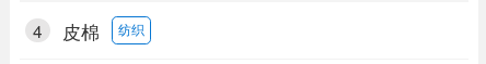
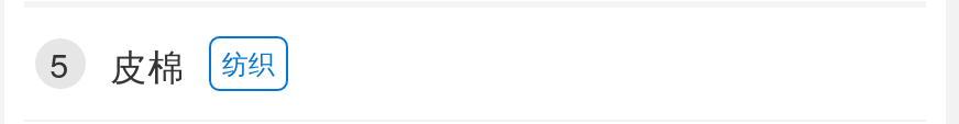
[32,18,144,44] 4 皮棉 纺织 -> [50,40,275,92] 5 皮棉 纺织

